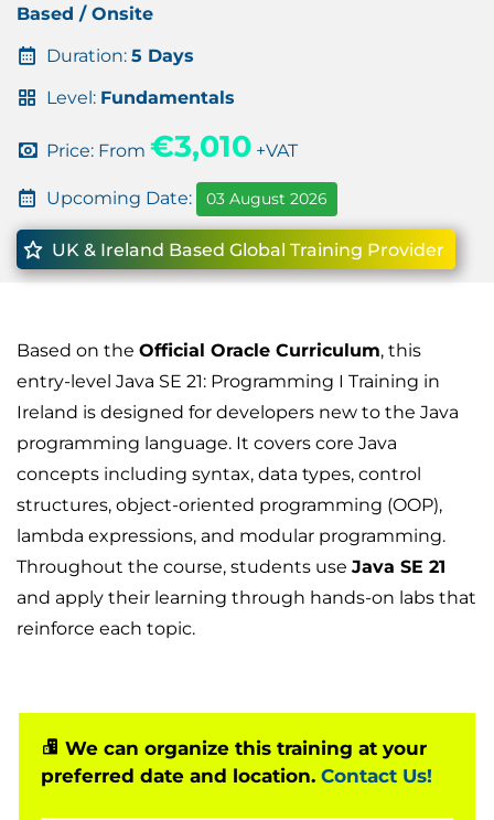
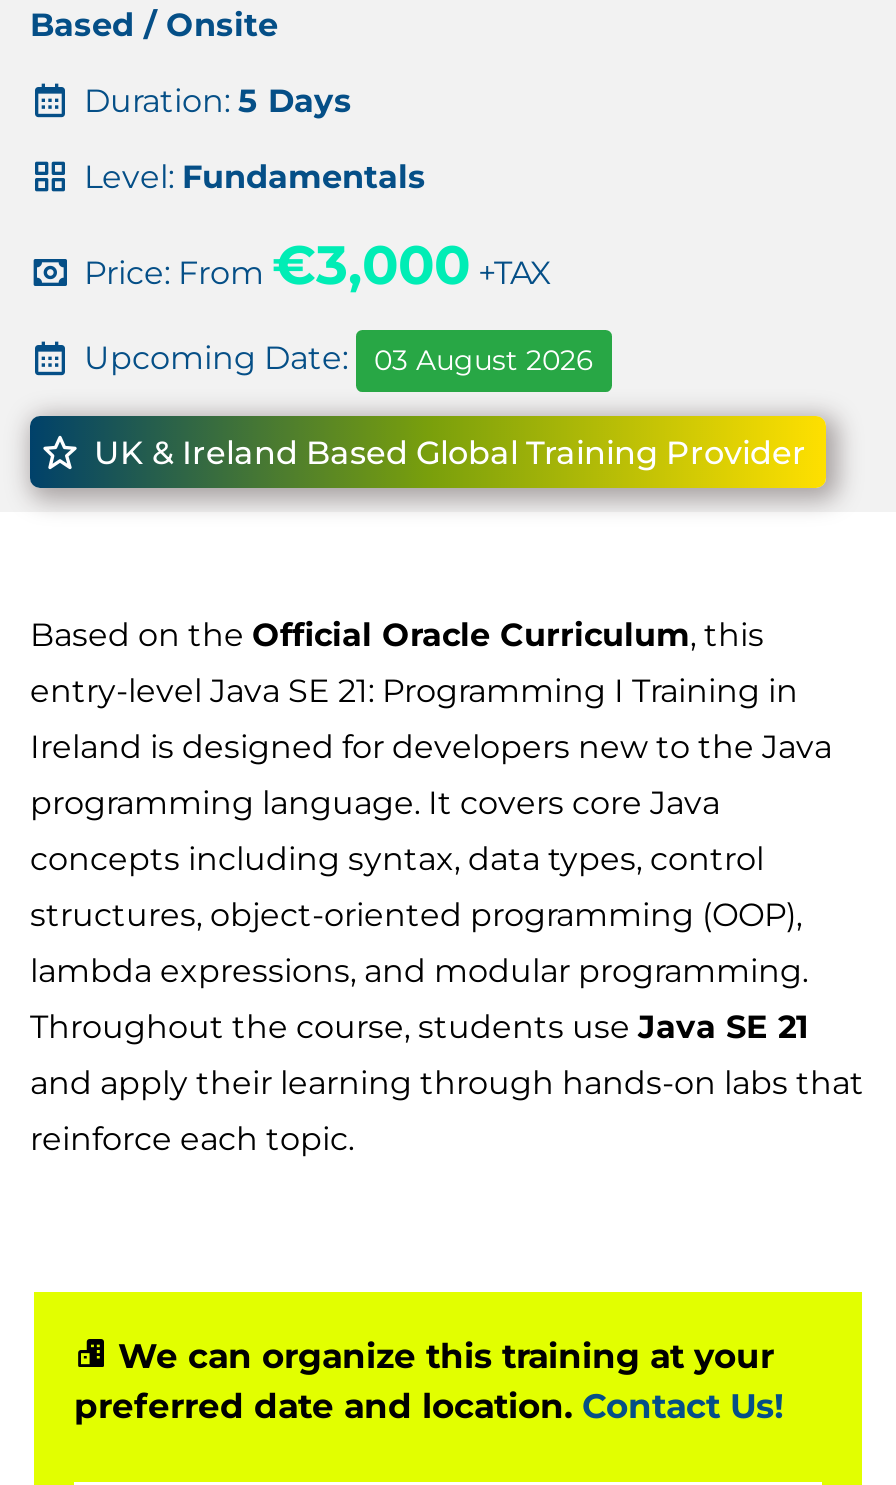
[42,128,298,164] Price: From €3,010 +VAT -> [76,232,552,298] Price: From €3,000 +TAX

